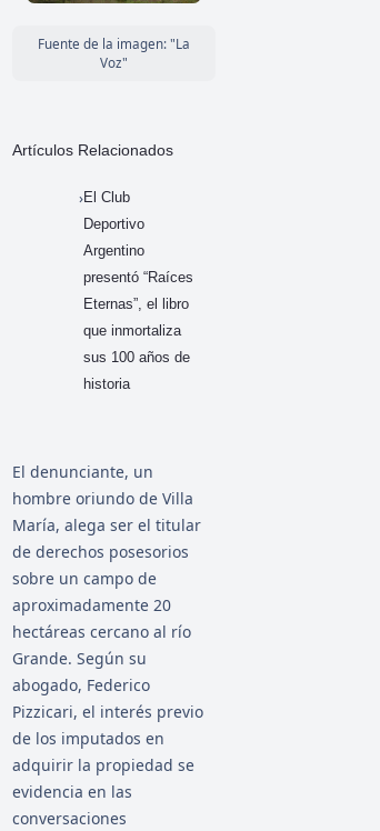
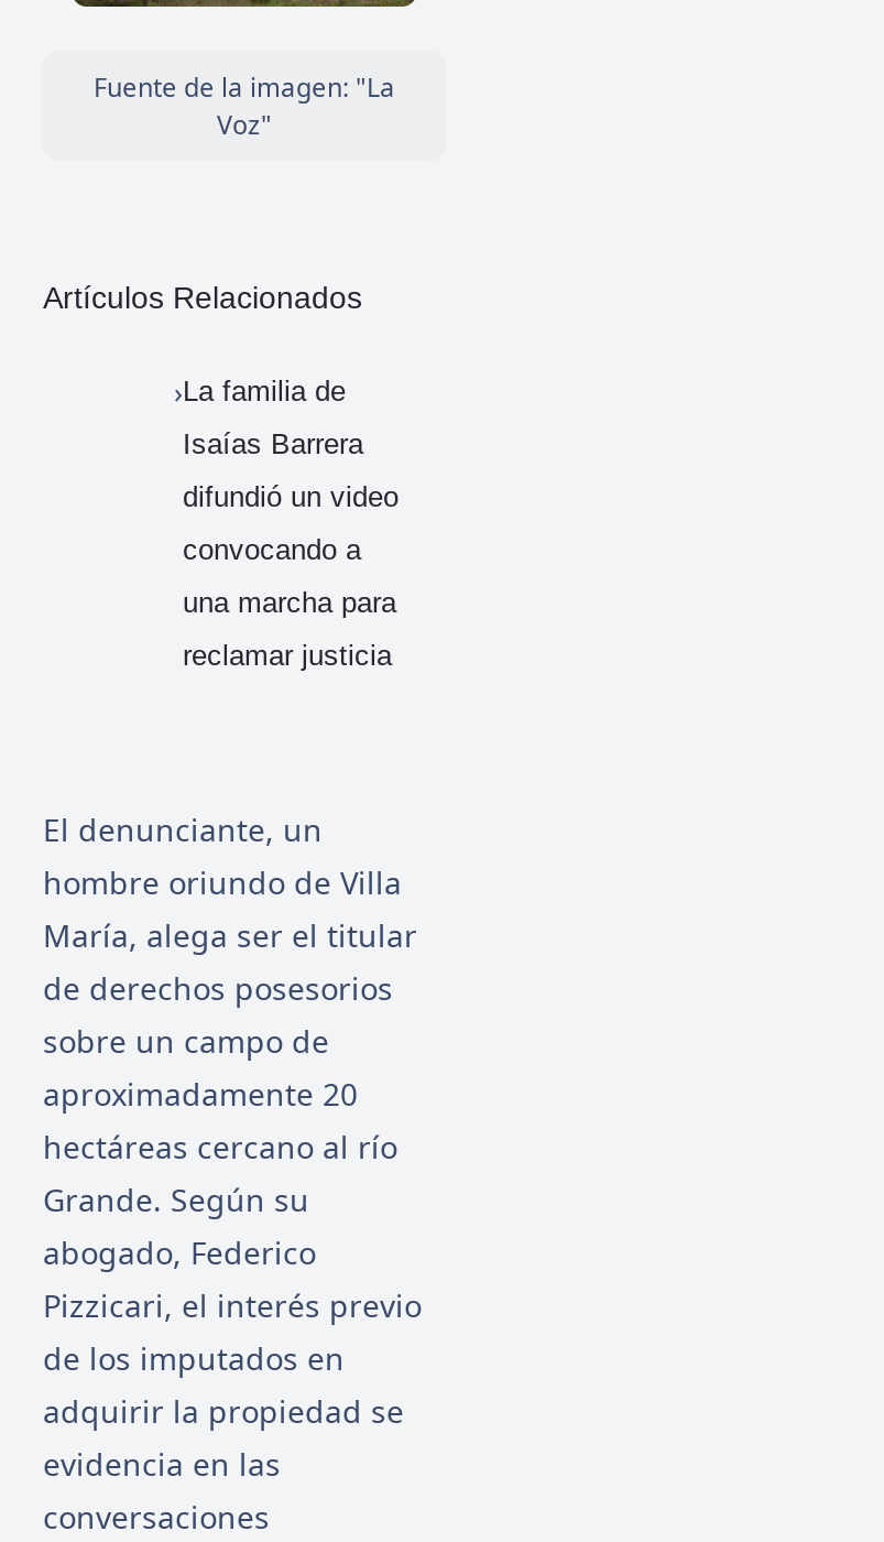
[83,189,193,392] El Club | Deportivo | Argentino | presentó “Raíces | Eternas”, el libro | que inmortaliza | sus 100 años de | historia -> [183,375,399,672] La familia de | Isaías Barrera | difundió un video | convocando a | una marcha para | reclamar justicia

